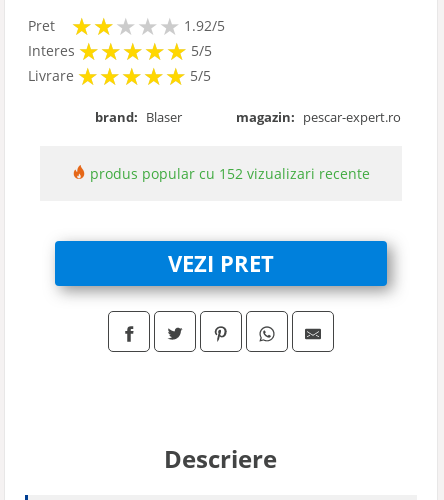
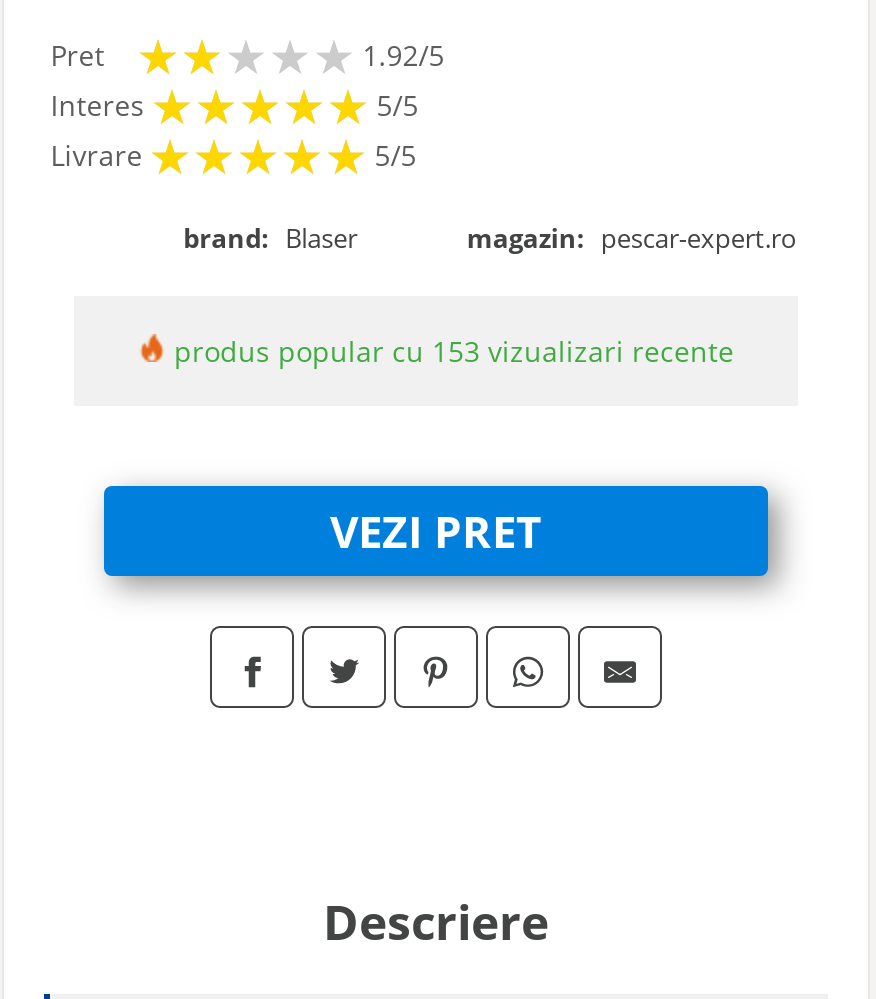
[86,164,370,183] produs popular cu 152 vizualizari recente -> [166,332,734,370] produs popular cu 153 vizualizari recente

